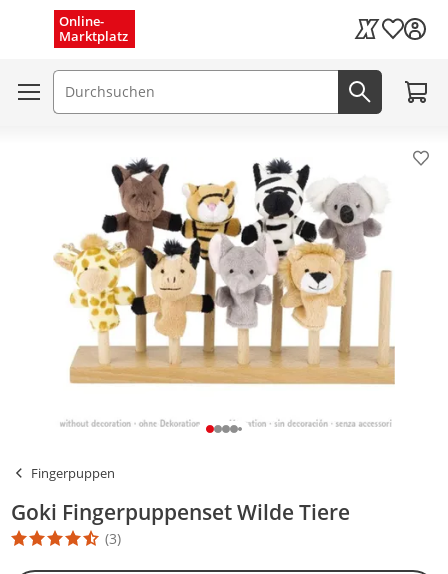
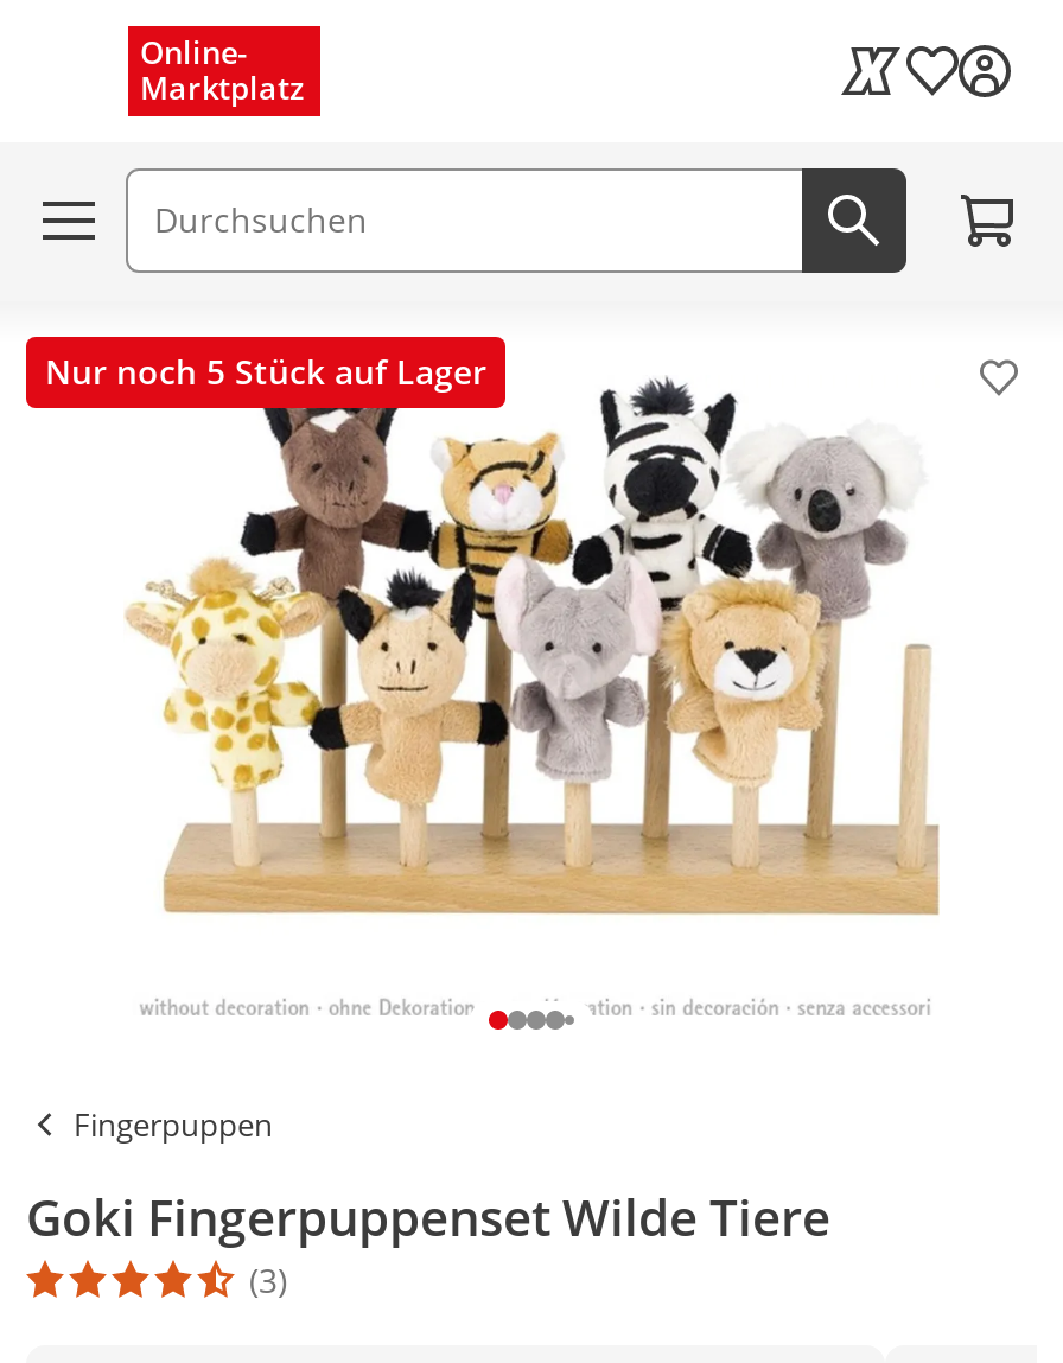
none -> [45,349,486,394] Nur noch 5 Stück auf Lager

